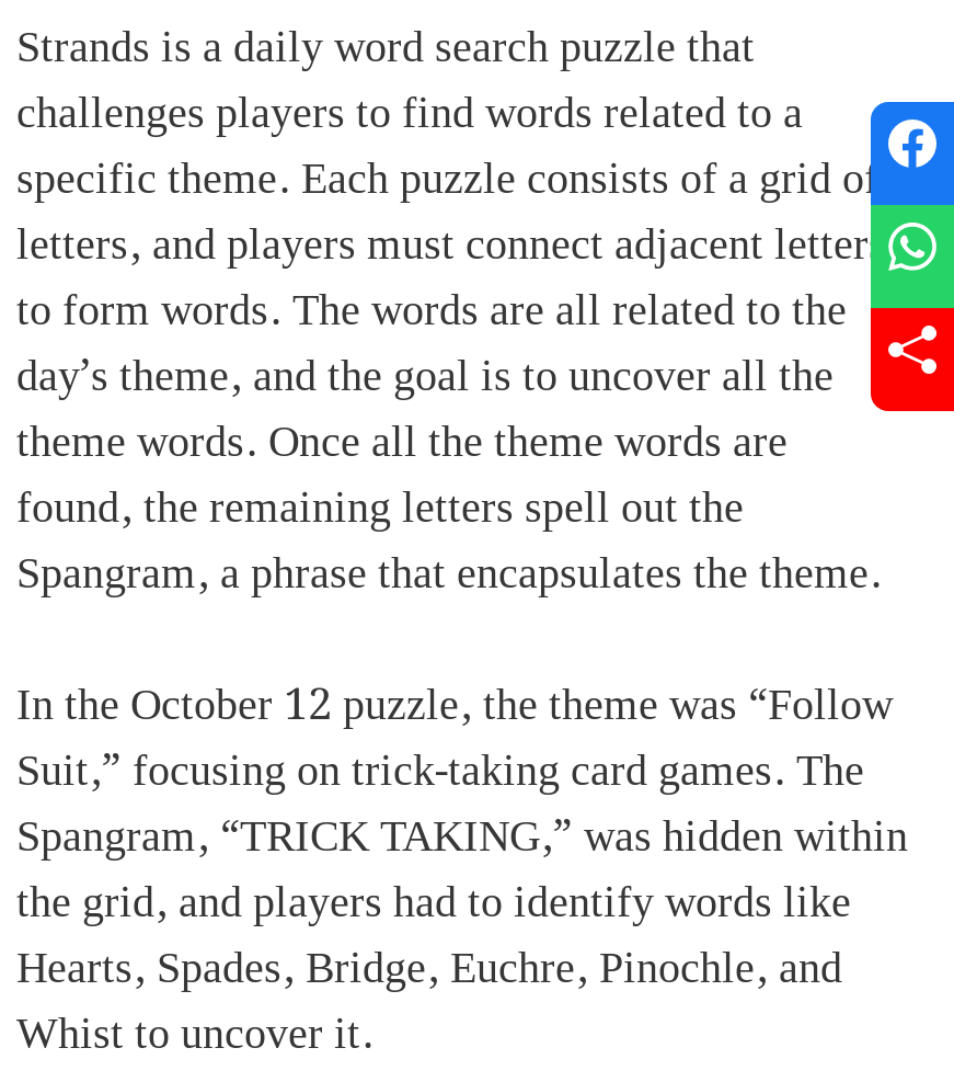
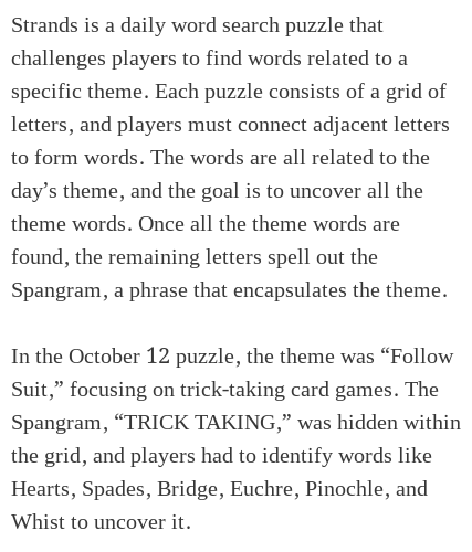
[869,99,947,414] [image] -> none

